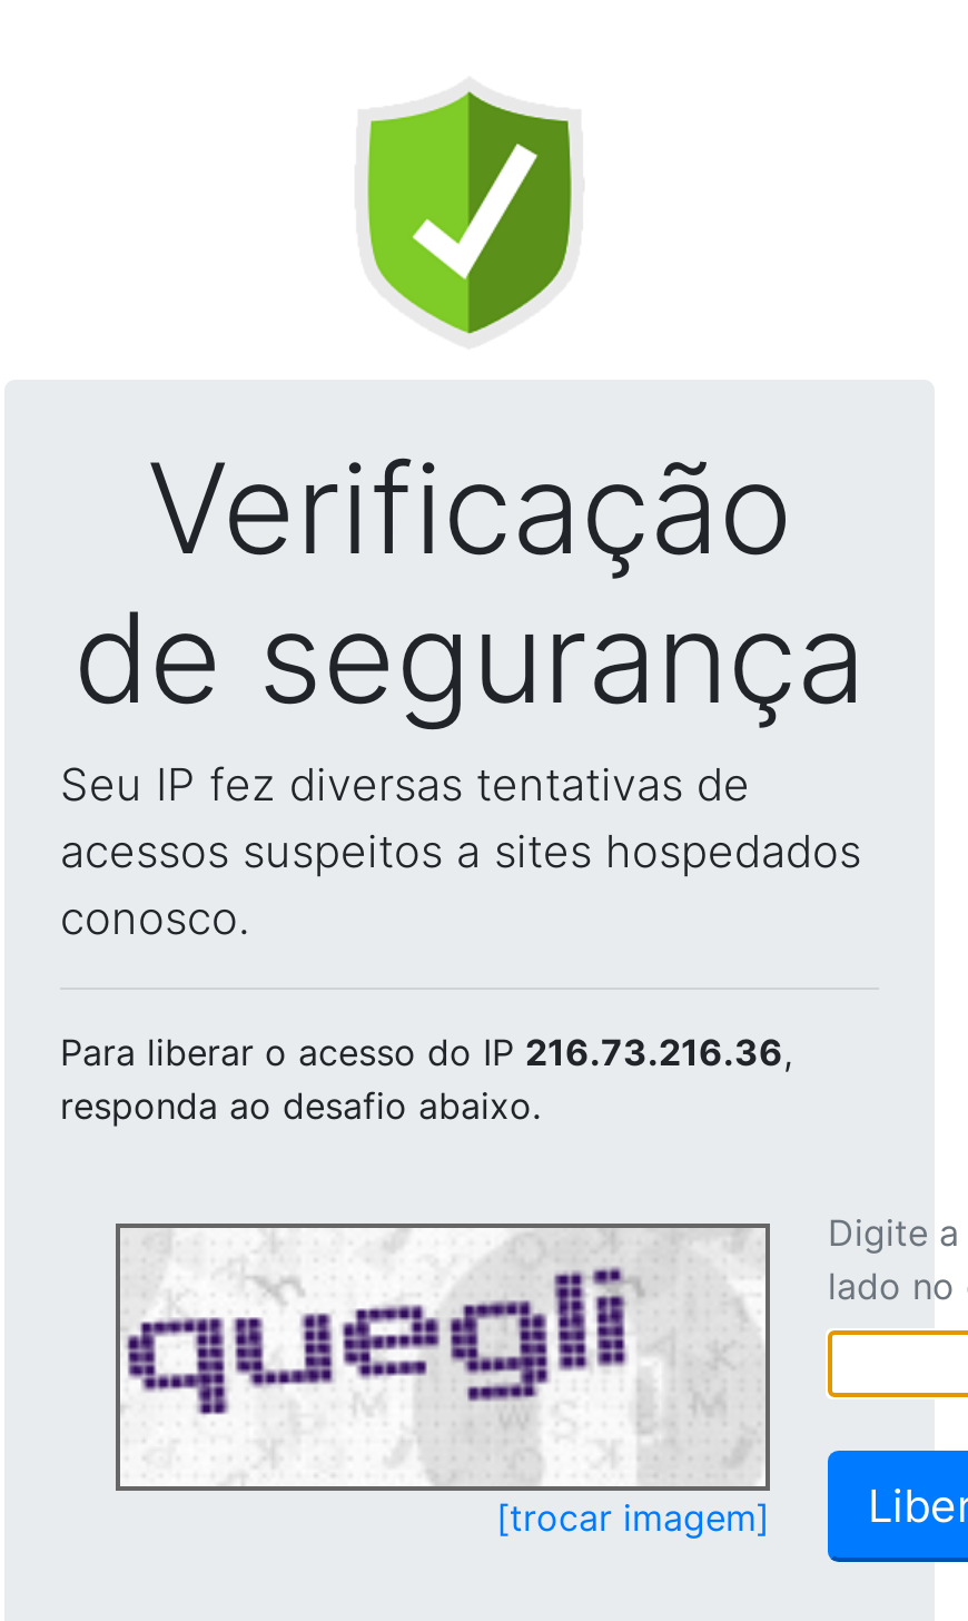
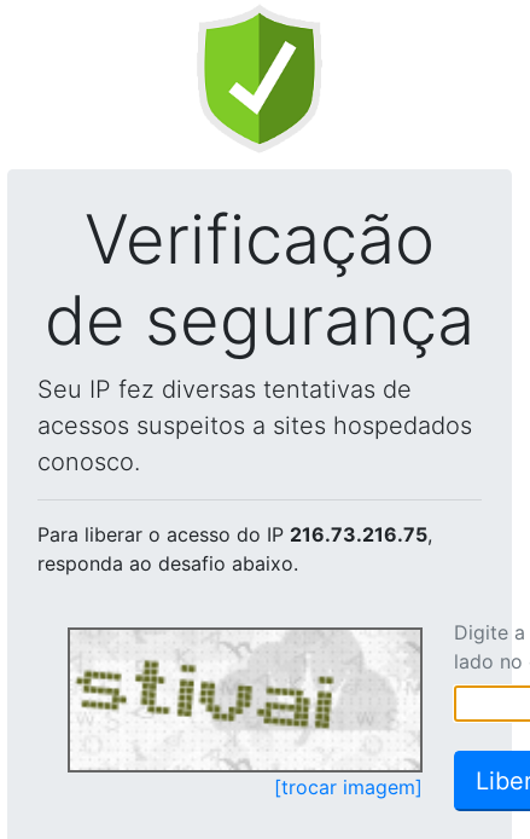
[60,1030,792,1074] Para liberar o acesso do IP 216.73.216.36, -> [37,522,432,546] Para liberar o acesso do IP 216.73.216.75,
[125,1232,763,1484] [image] -> [74,631,415,768] [image]

